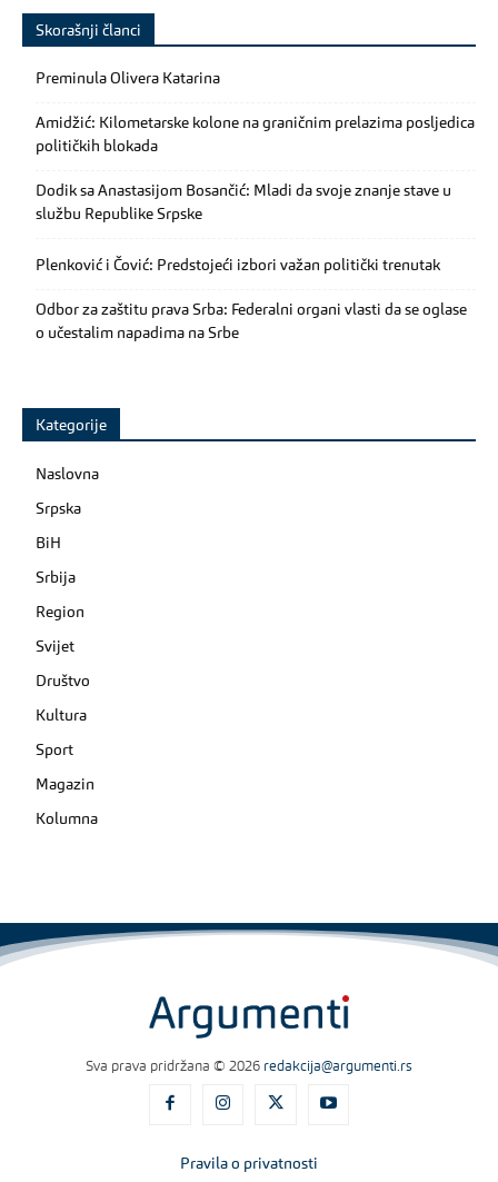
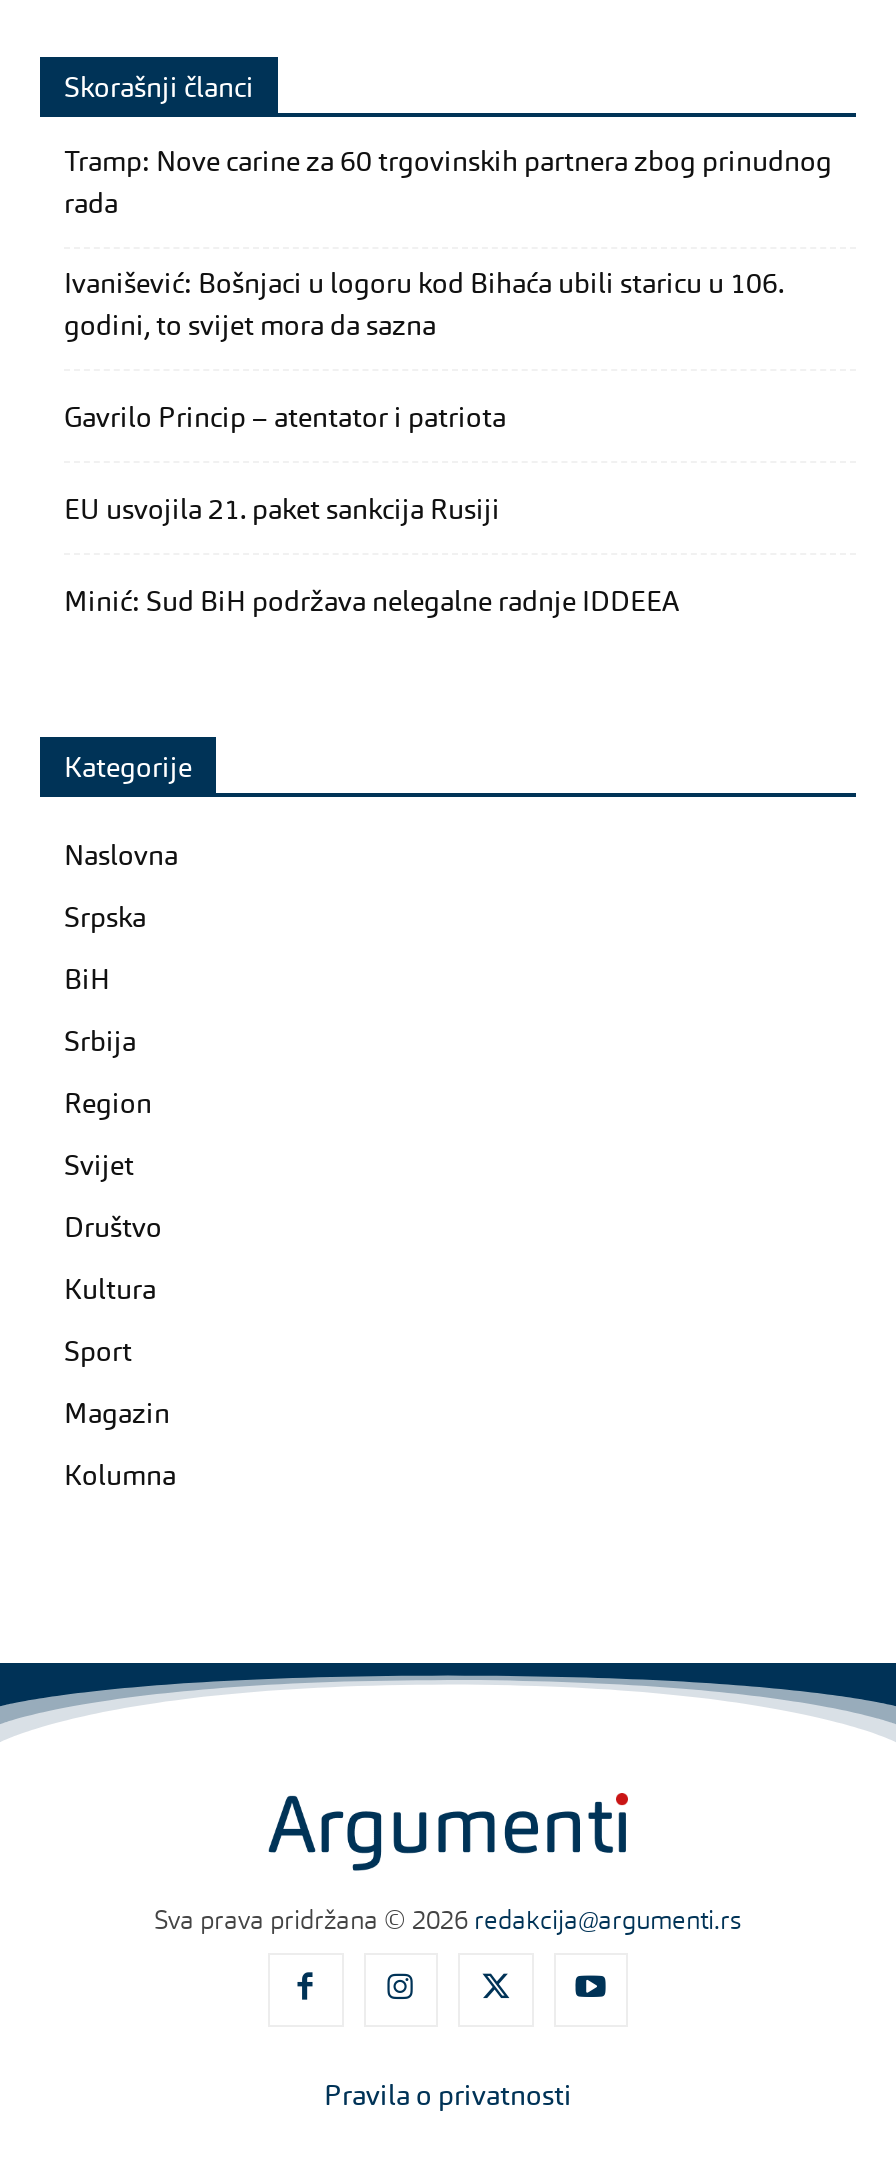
[36,71,475,342] Preminula Olivera Katarina | Amidžić: Kilometarske kolone na graničnim prelazima posljedica | političkih blokada | Dodik sa Anastasijom Bosančić: Mladi da svoje znanje stave u | službu Republike Srpske | Plenković i Čović: Predstojeći izbori važan politički trenutak | Odbor za zaštitu prava Srba: Federalni organi vlasti da se oglase | o učestalim napadima na Srbe -> [64,150,832,618] Tramp: Nove carine za 60 trgovinskih partnera zbog prinudnog | rada | Ivanišević: Bošnjaci u logoru kod Bihaća ubili staricu u 106. | godini, to svijet mora da sazna | Gavrilo Princip – atentator i patriota | EU usvojila 21. paket sankcija Rusiji | Minić: Sud BiH podržava nelegalne radnje IDDEEA

